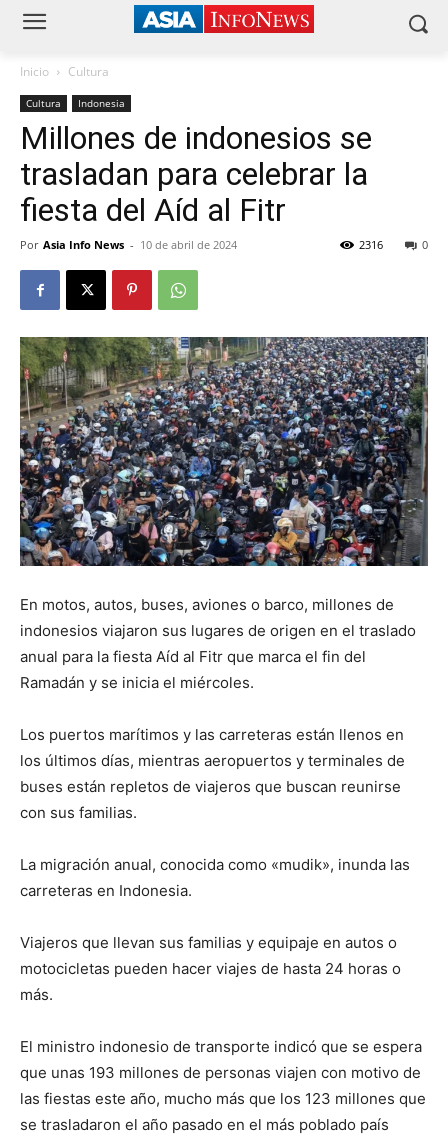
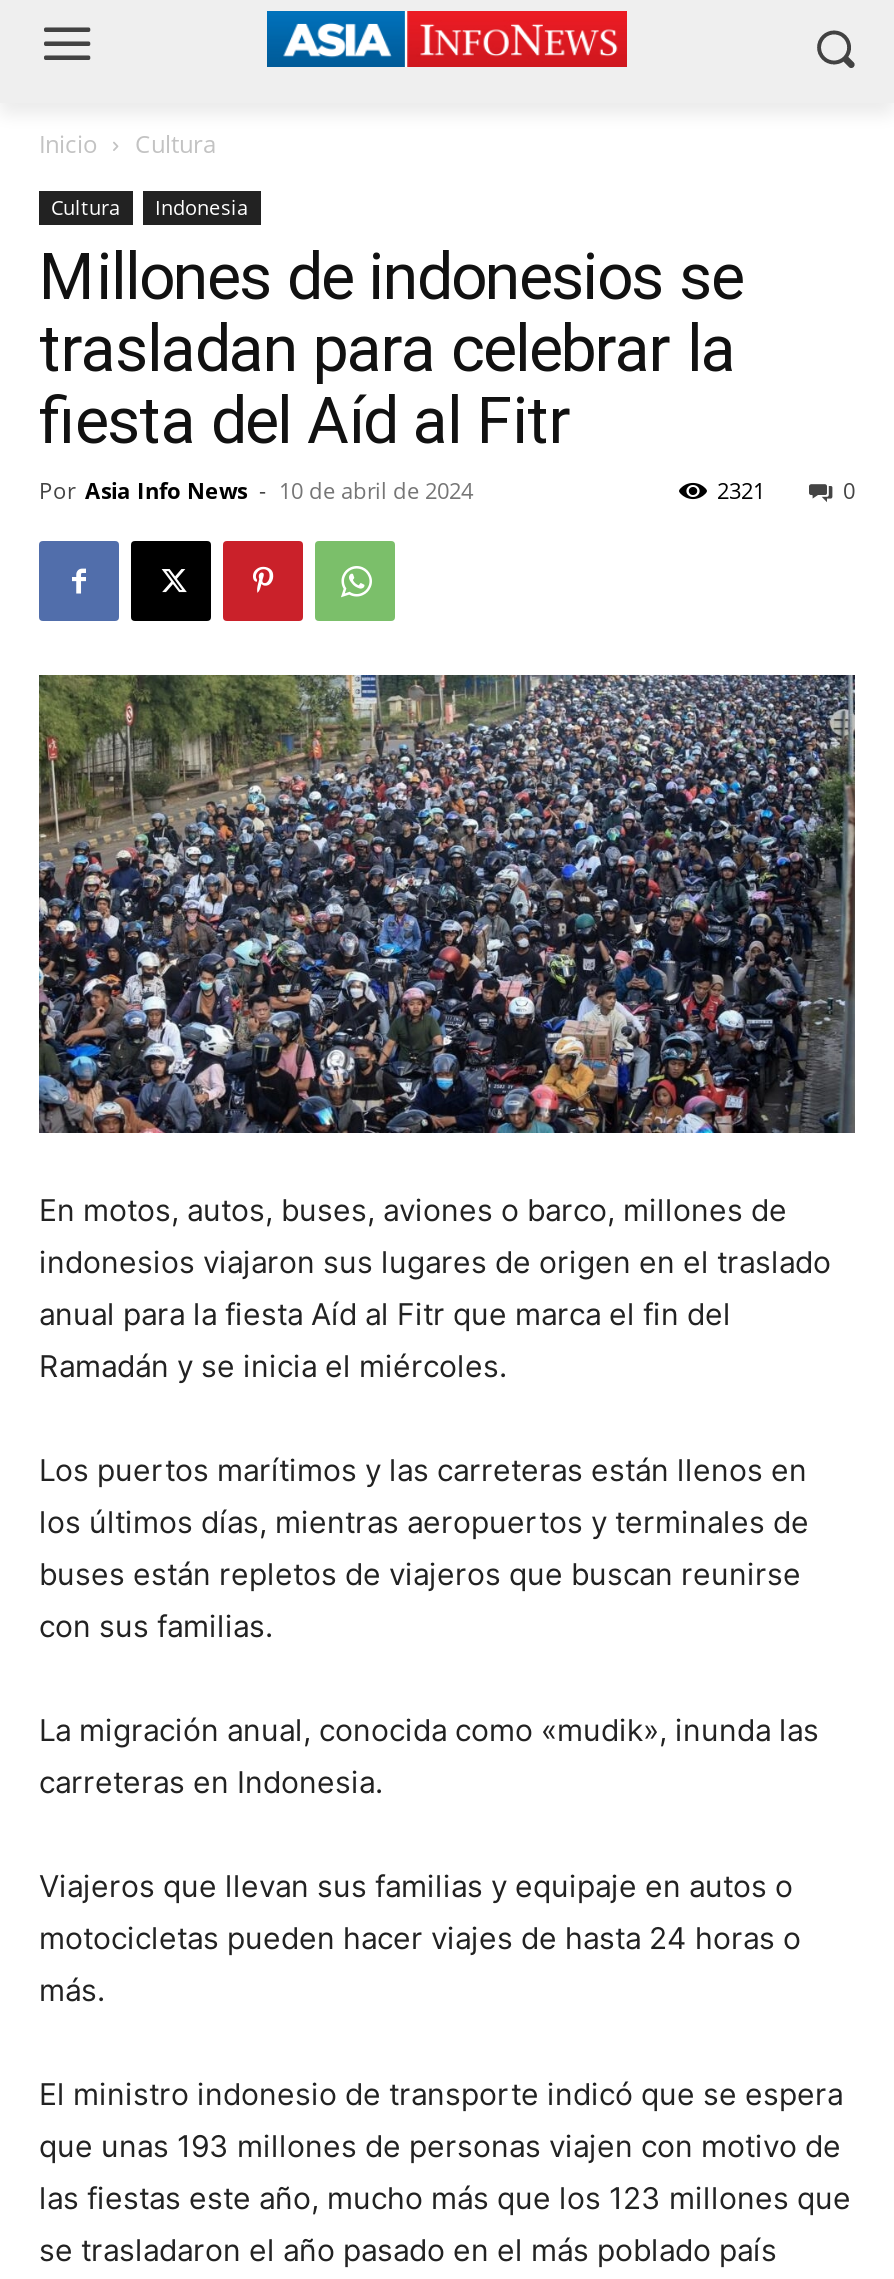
[359,237,383,252] 2316 -> [717,475,765,505] 2321

